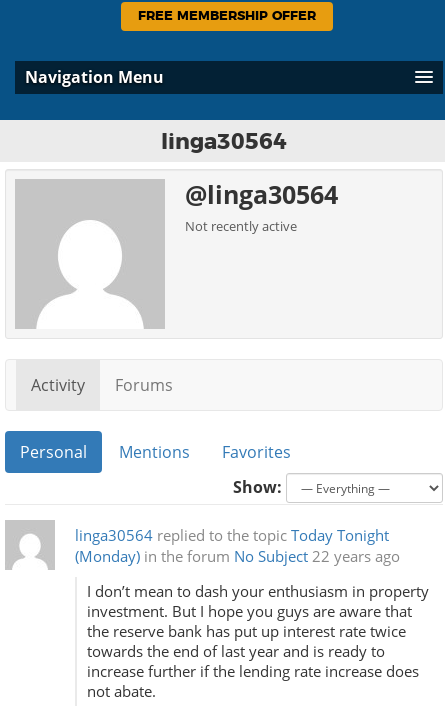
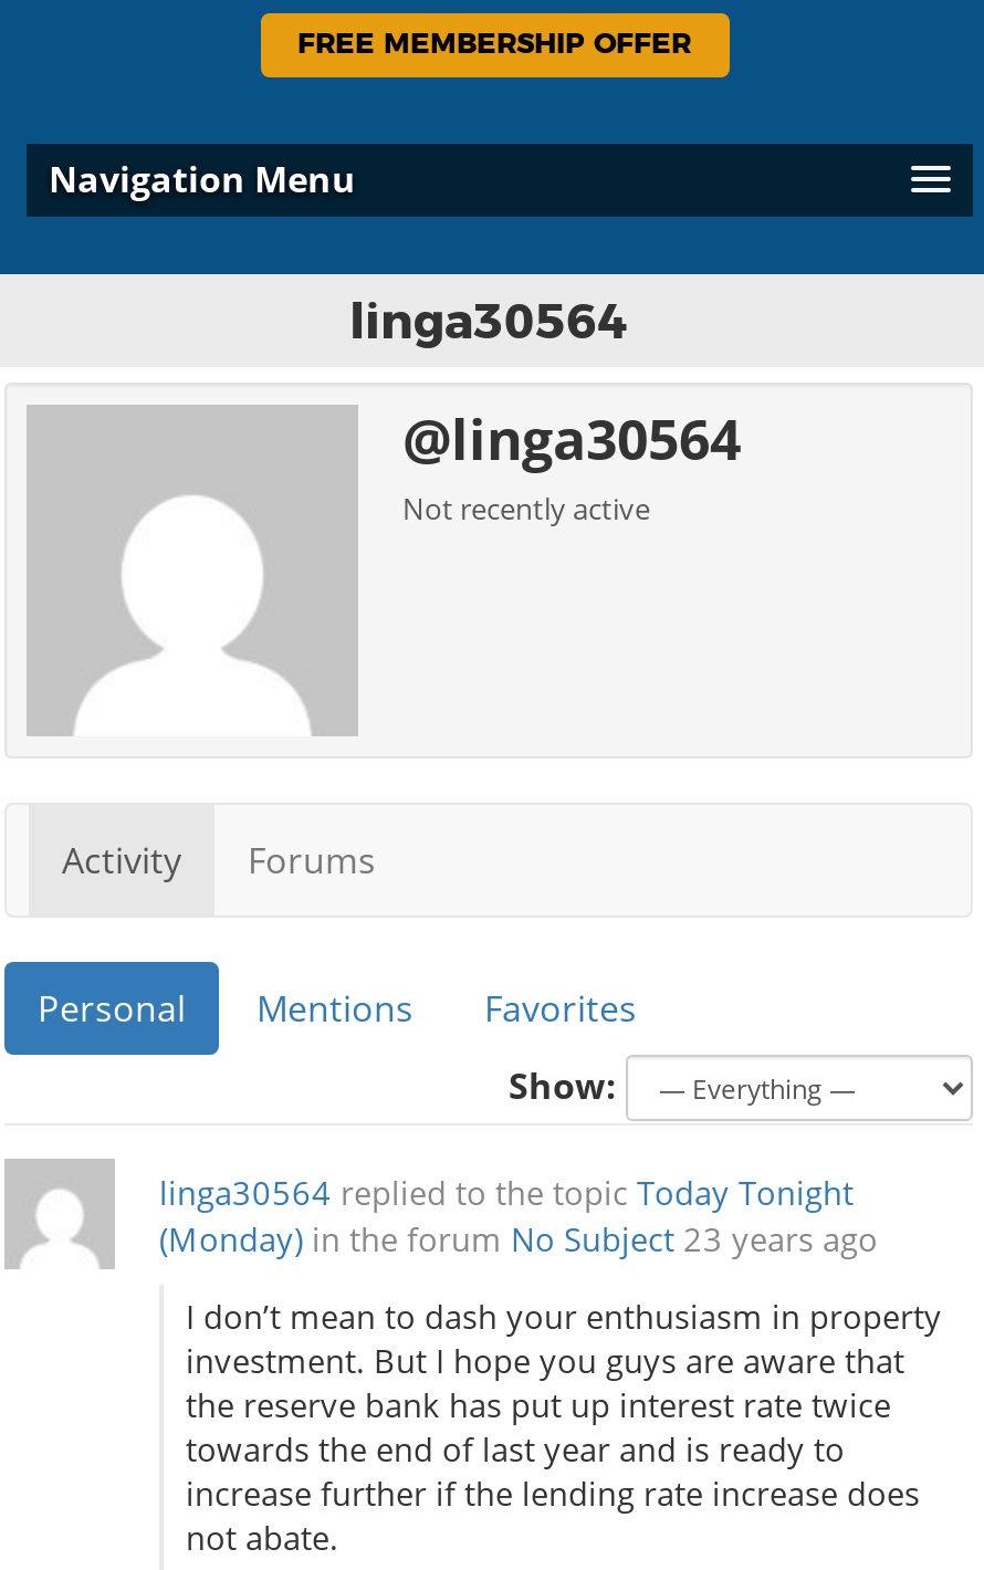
[75,547,400,566] (Monday) in the forum No Subject 22 years ago -> [159,1219,878,1261] (Monday) in the forum No Subject 23 years ago

